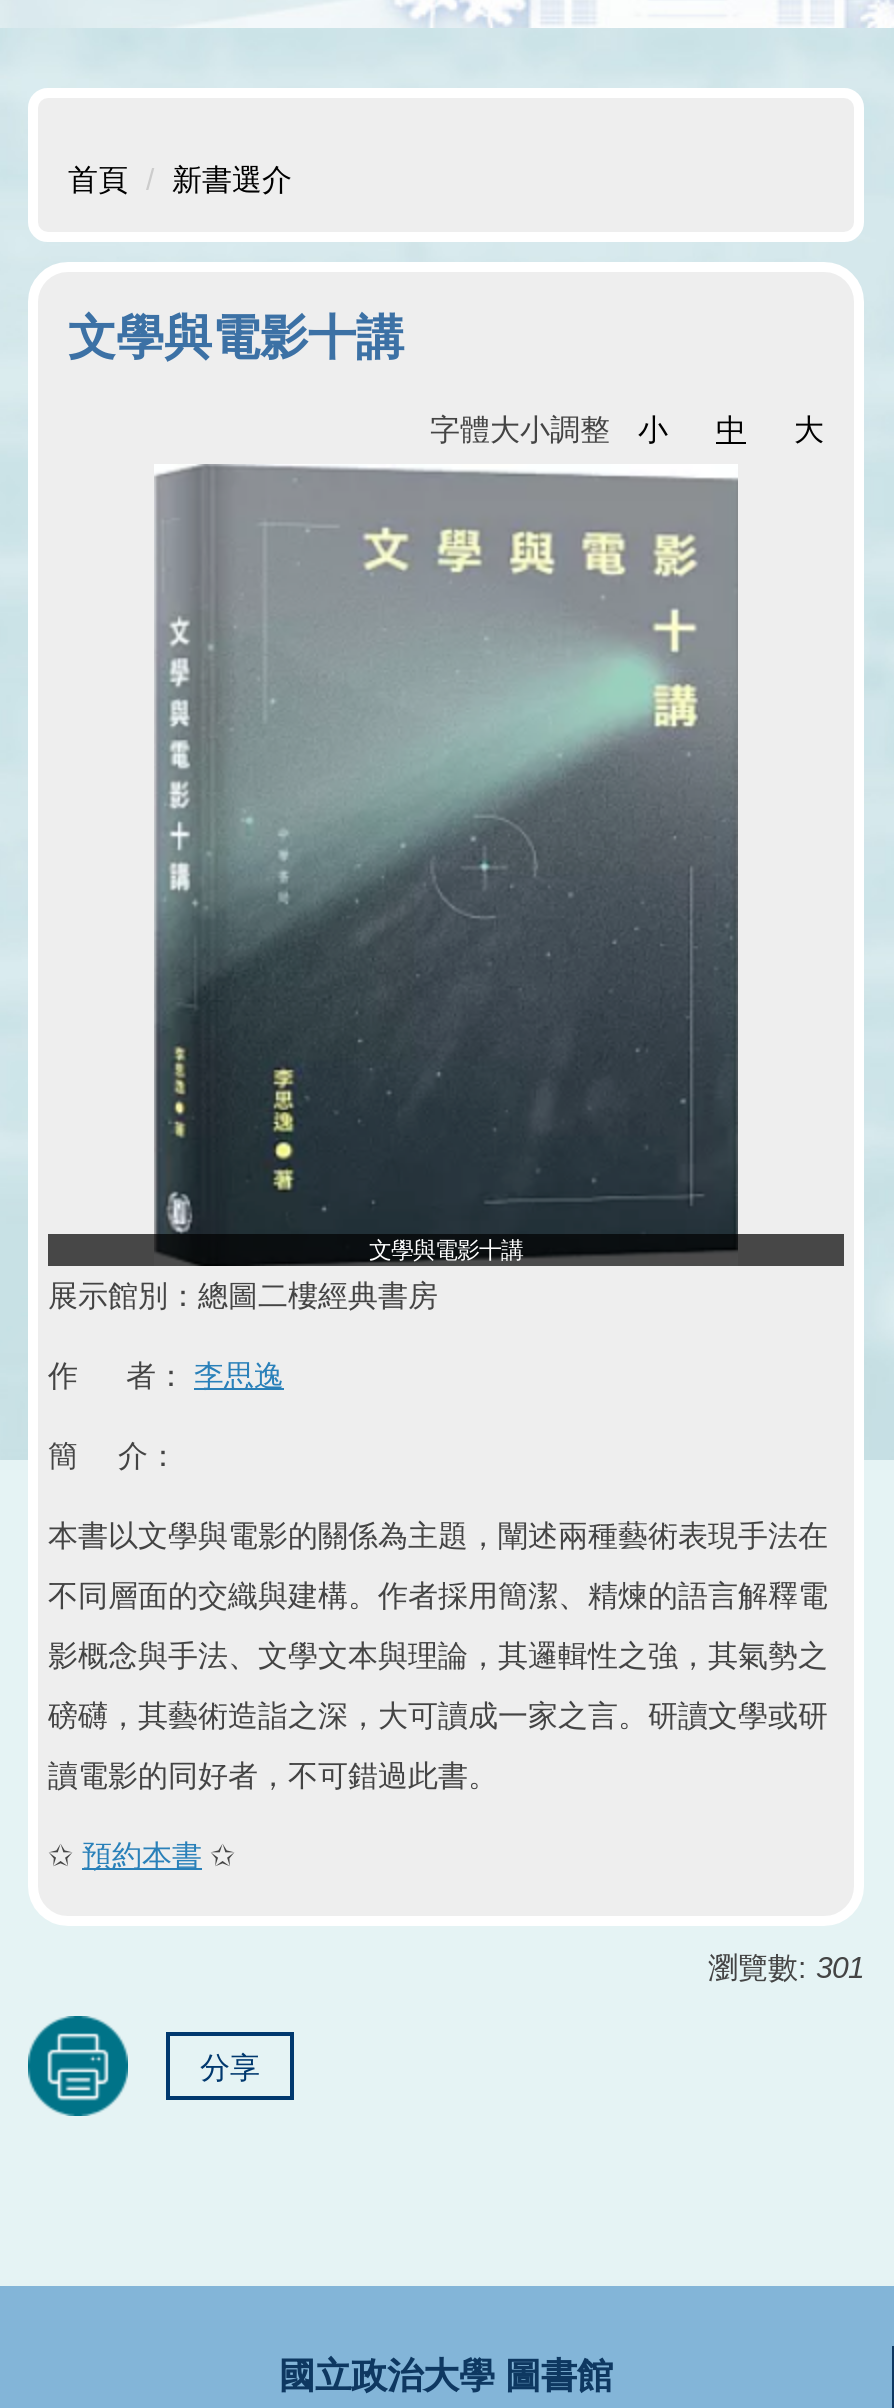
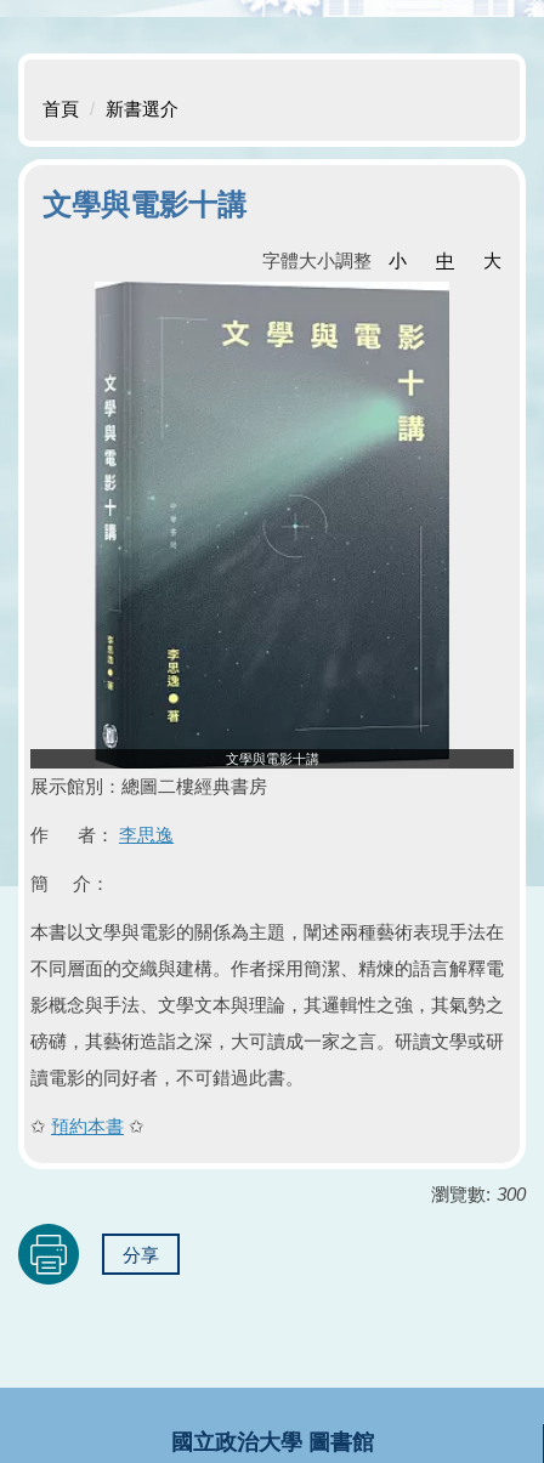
[708,1949,864,1983] 瀏覽數: 301 -> [431,1183,526,1204] 瀏覽數: 300

